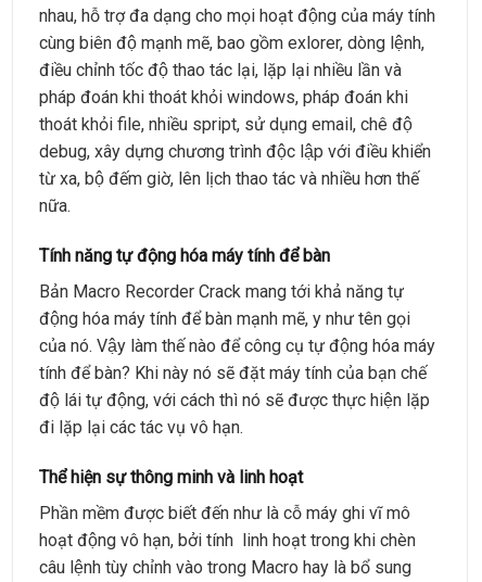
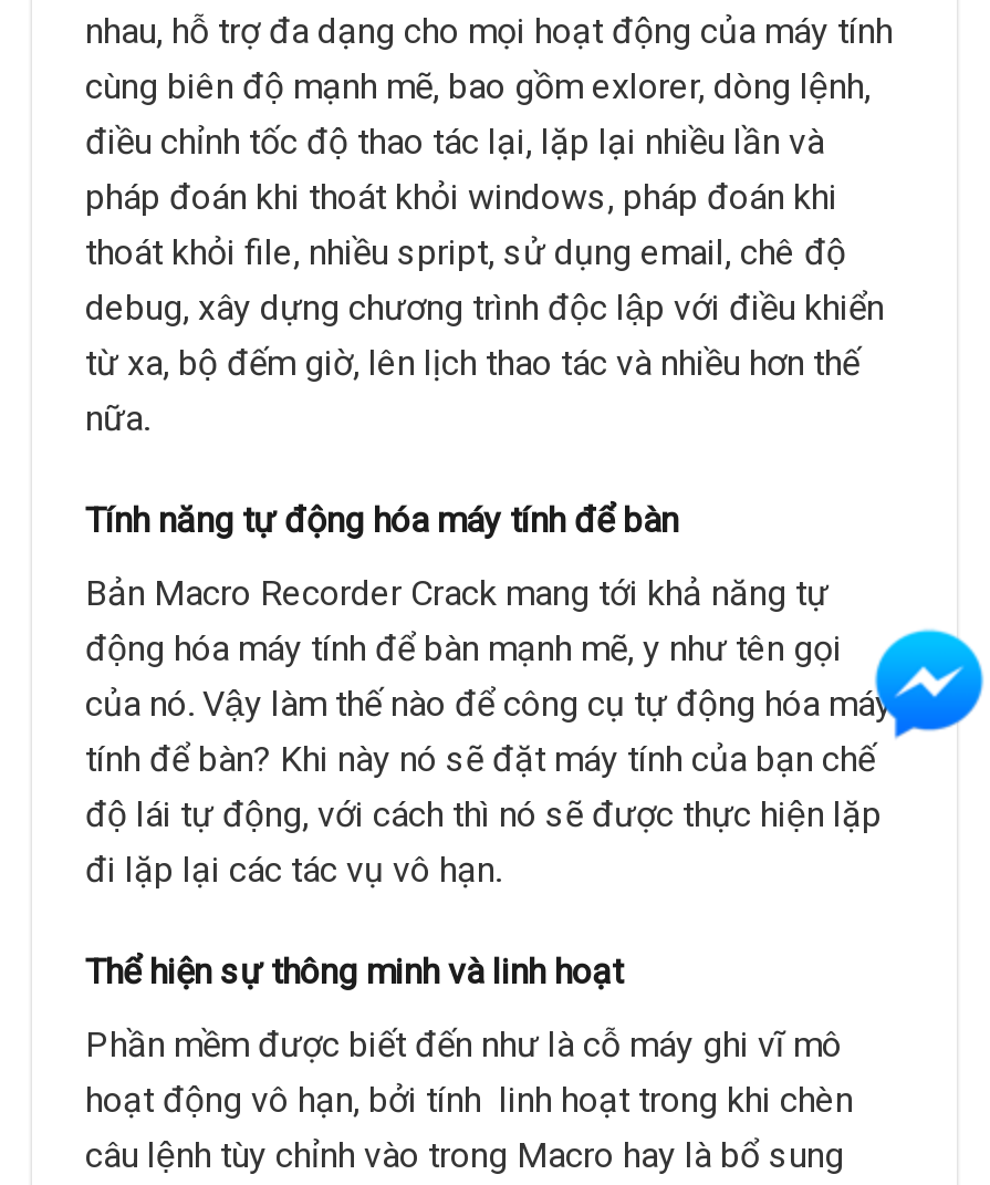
none -> [873,627,983,740] [image]

